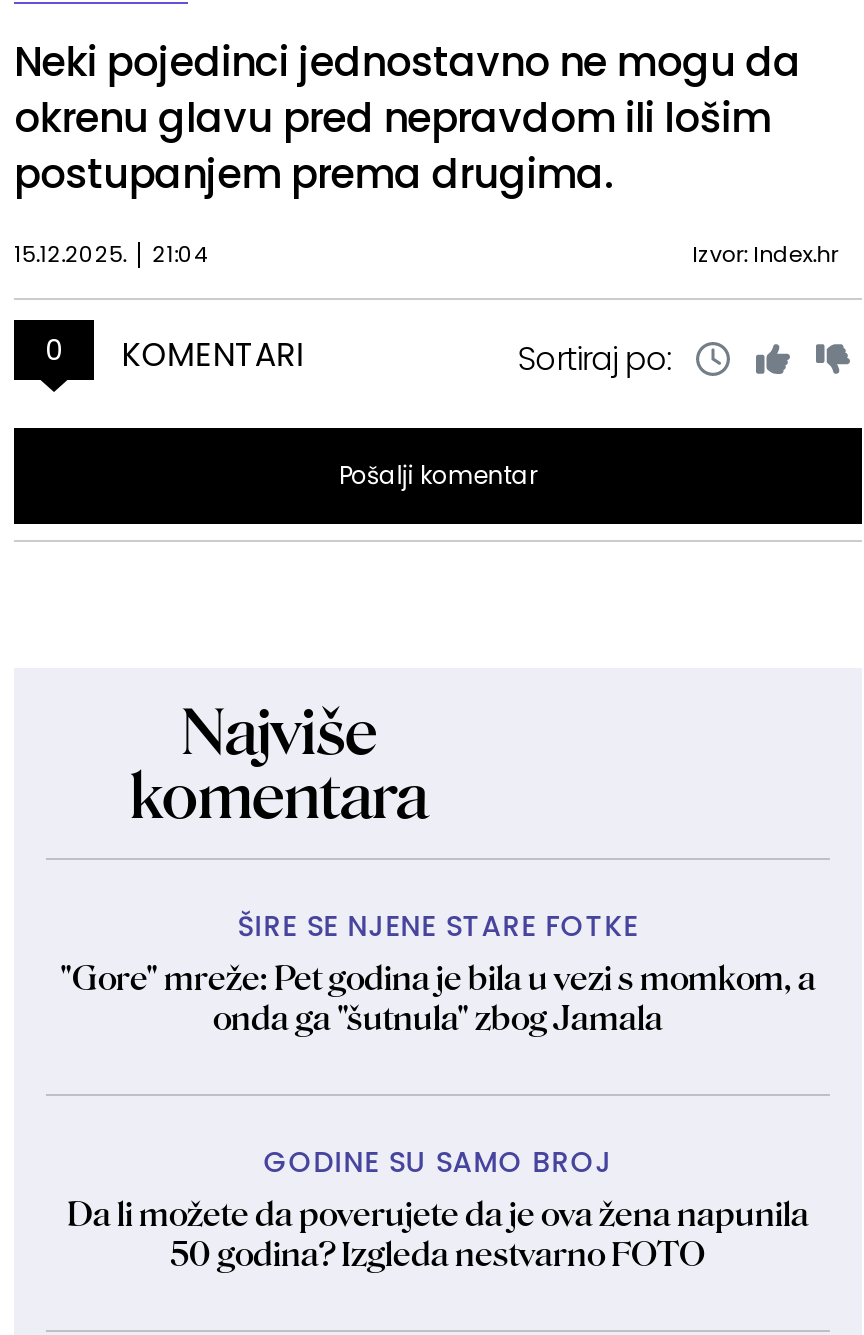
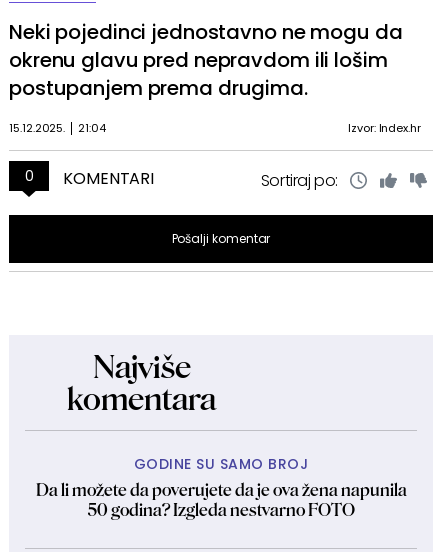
[60,906,816,1038] ŠIRE SE NJENE STARE FOTKE | "Gore" mreže: Pet godina je bila u vezi s momkom, a | onda ga "šutnula" zbog Jamala -> none

